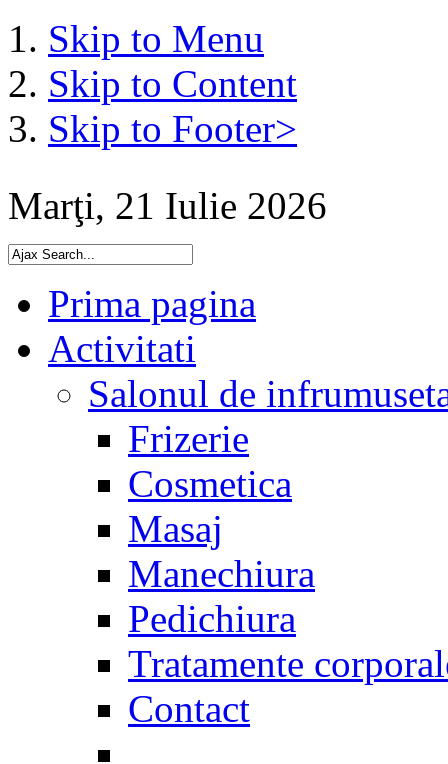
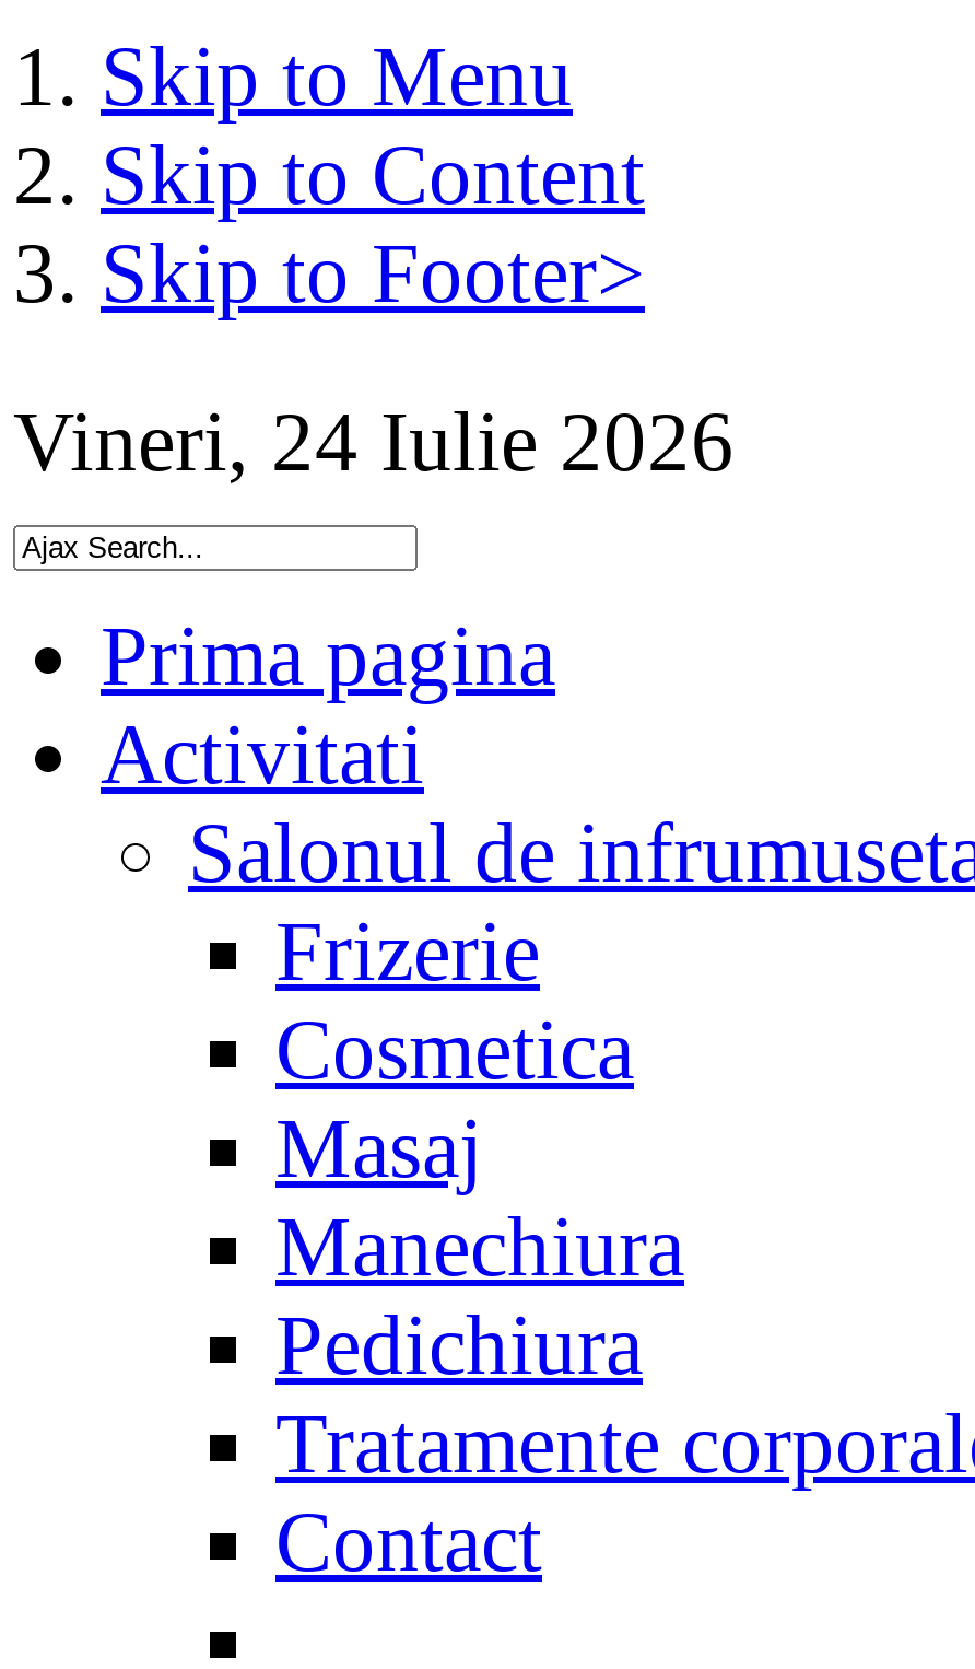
[8,184,327,227] Marţi, 21 Iulie 2026 -> [13,394,735,488] Vineri, 24 Iulie 2026

